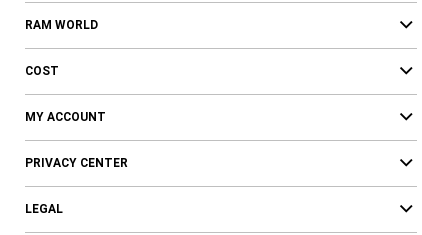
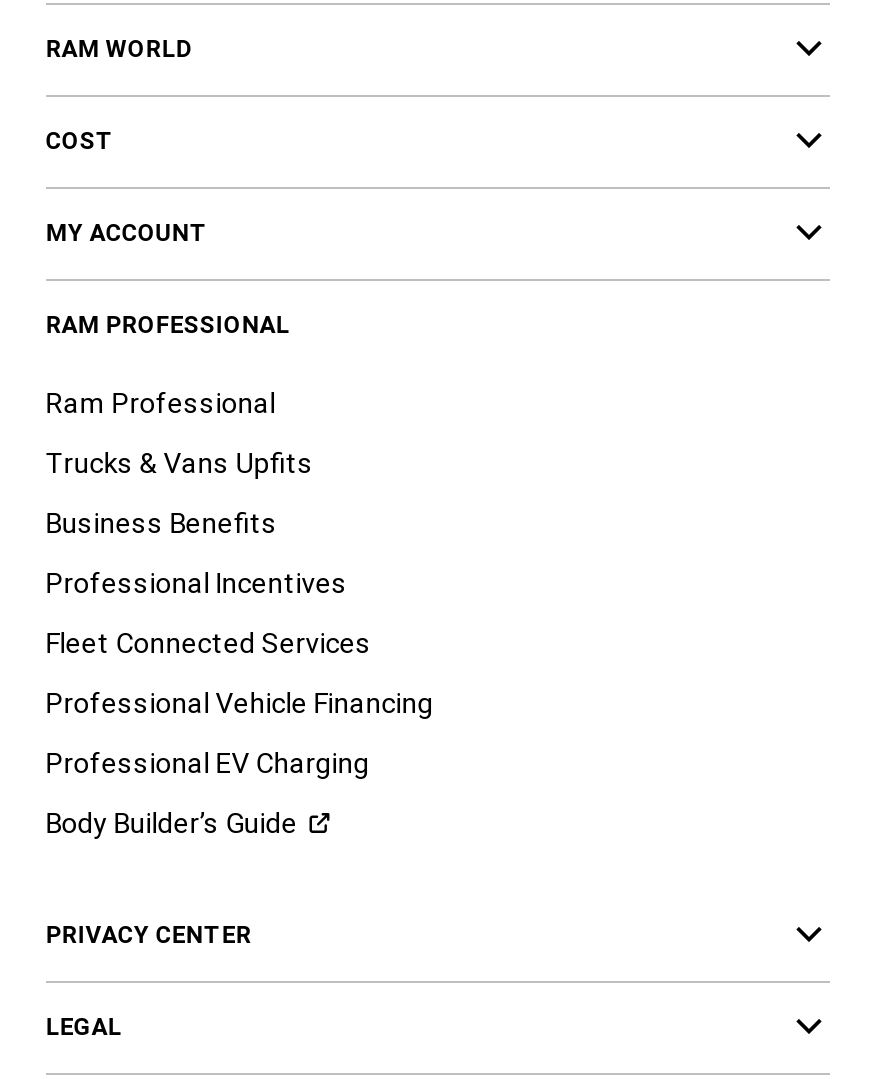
none -> [45,311,433,839] RAM PROFESSIONAL | Ram Professional | Trucks & Vans Upfits | Business Benefits | Professional Incentives | Fleet Connected Services | Professional Vehicle Financing | Professional EV Charging | Body Builder’s Guide

